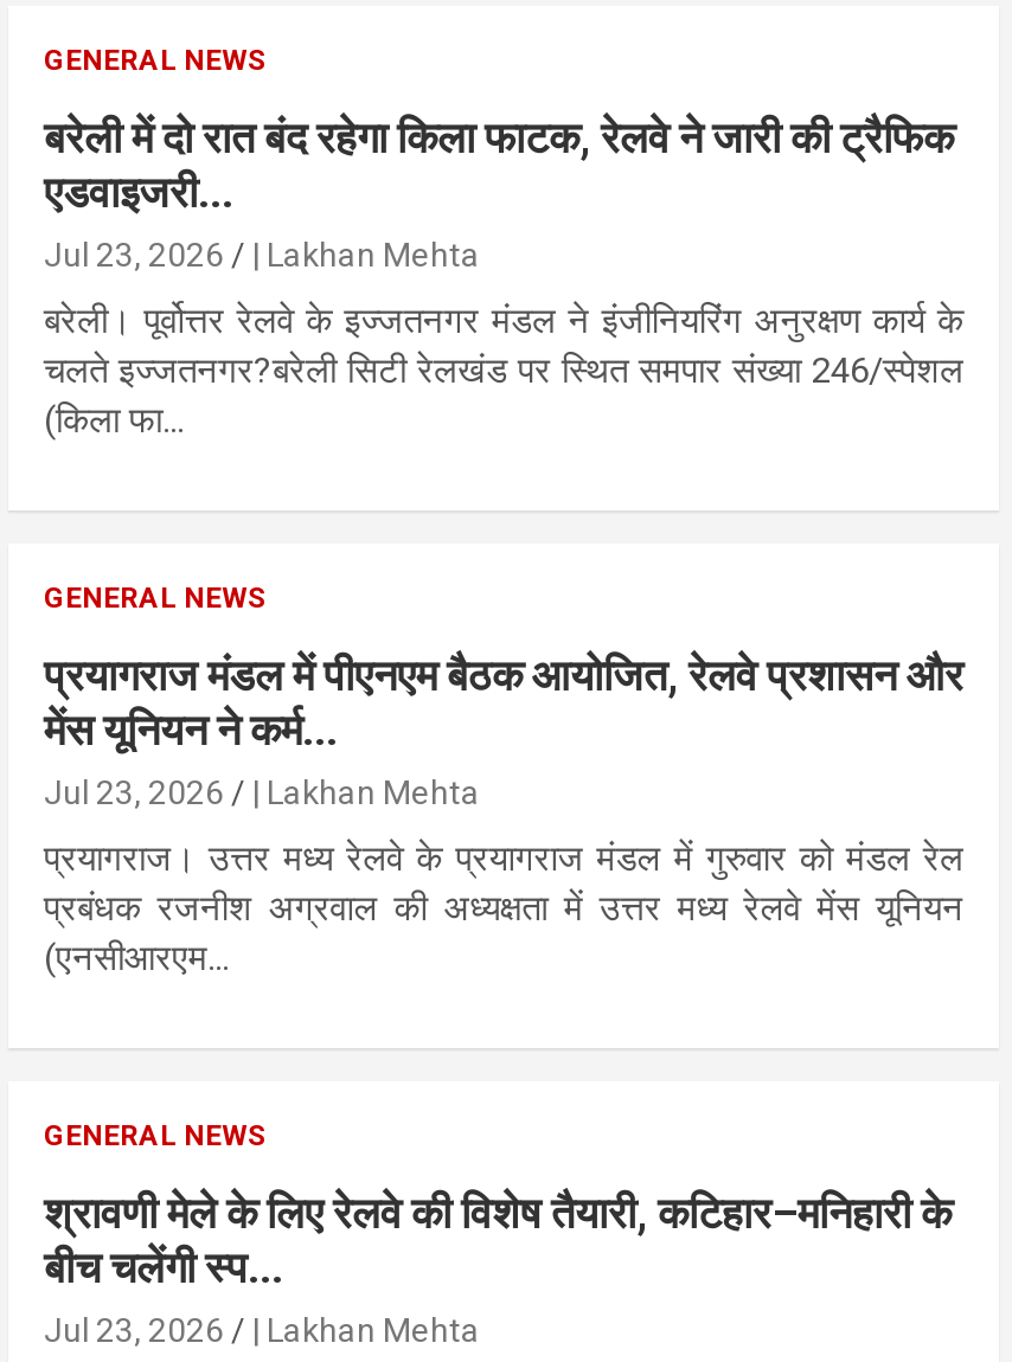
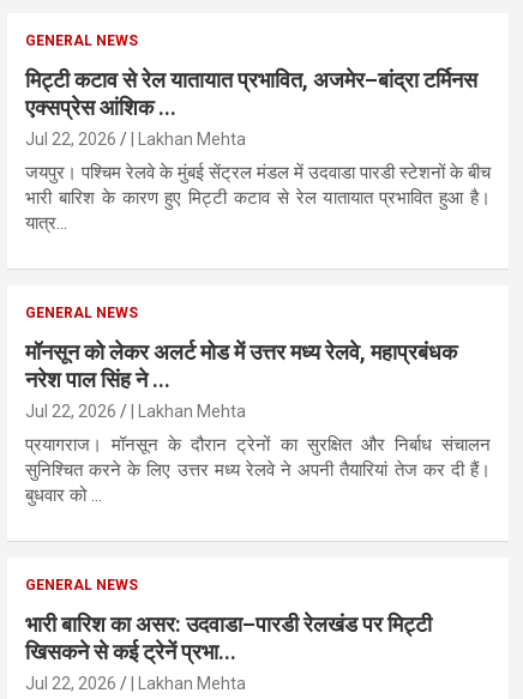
[44,114,954,275] बरेली में दो रात बंद रहेगा किला फाटक, रेलवे ने जारी की ट्रैफिक | एडवाइजरी... | Jul 23, 2026 -> [25,67,477,148] मिट्टी कटाव से रेल यातायात प्रभावित, अजमेर–बांद्रा टर्मिनस | एक्सप्रेस आंशिक ... | Jul 22, 2026
[44,301,963,443] बरेली। पूर्वोत्तर रेलवे के इज्जतनगर मंडल ने इंजीनियरिंग अनुरक्षण कार्य के | चलते इज्जतनगर?बरेली सिटी रेलखंड पर स्थित समपार संख्या 246/स्पेशल | (किला फा... -> [25,161,491,233] जयपुर। पश्चिम रेलवे के मुंबई सेंट्रल मंडल में उदवाडा पारडी स्टेशनों के बीच | भारी बारिश के कारण हुए मिट्टी कटाव से रेल यातायात प्रभावित हुआ है। | यात्र...
[44,652,963,813] प्रयागराज मंडल में पीएनएम बैठक आयोजित, रेलवे प्रशासन और | मेंस यूनियन ने कर्म... | Jul 23, 2026 -> [25,339,457,420] मॉनसून को लेकर अलर्ट मोड में उत्तर मध्य रेलवे, महाप्रबंधक | नरेश पाल सिंह ने ... | Jul 22, 2026
[44,839,963,981] प्रयागराज। उत्तर मध्य रेलवे के प्रयागराज मंडल में गुरुवार को मंडल रेल | प्रबंधक रजनीश अग्रवाल की अध्यक्षता में उत्तर मध्य रेलवे मेंस यूनियन | (एनसीआरएम... -> [25,434,491,505] प्रयागराज। मॉनसून के दौरान ट्रेनों का सुरक्षित और निर्बाध संचालन | सुनिश्चित करने के लिए उत्तर मध्य रेलवे ने अपनी तैयारियां तेज कर दी हैं। | बुधवार को ...
[44,1189,952,1350] श्रावणी मेले के लिए रेलवे की विशेष तैयारी, कटिहार–मनिहारी के | बीच चलेंगी स्प... | Jul 23, 2026 -> [25,611,432,693] भारी बारिश का असर: उदवाडा–पारडी रेलखंड पर मिट्टी | खिसकने से कई ट्रेनें प्रभा... | Jul 22, 2026

